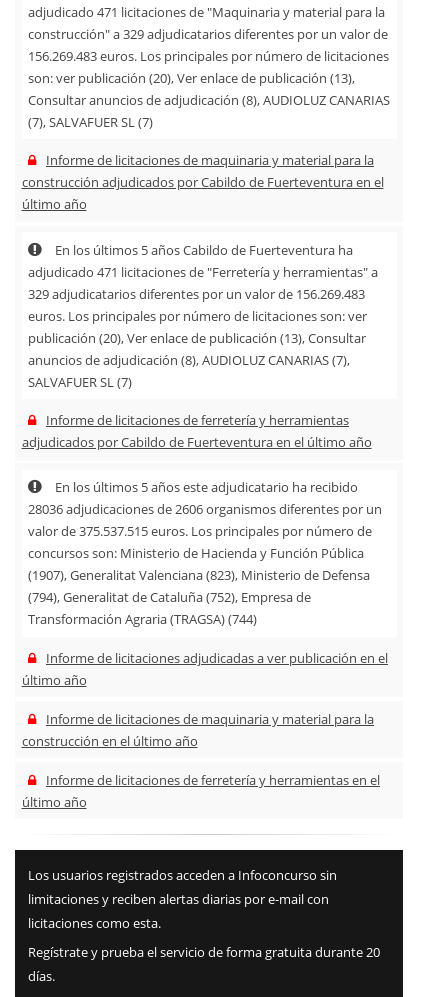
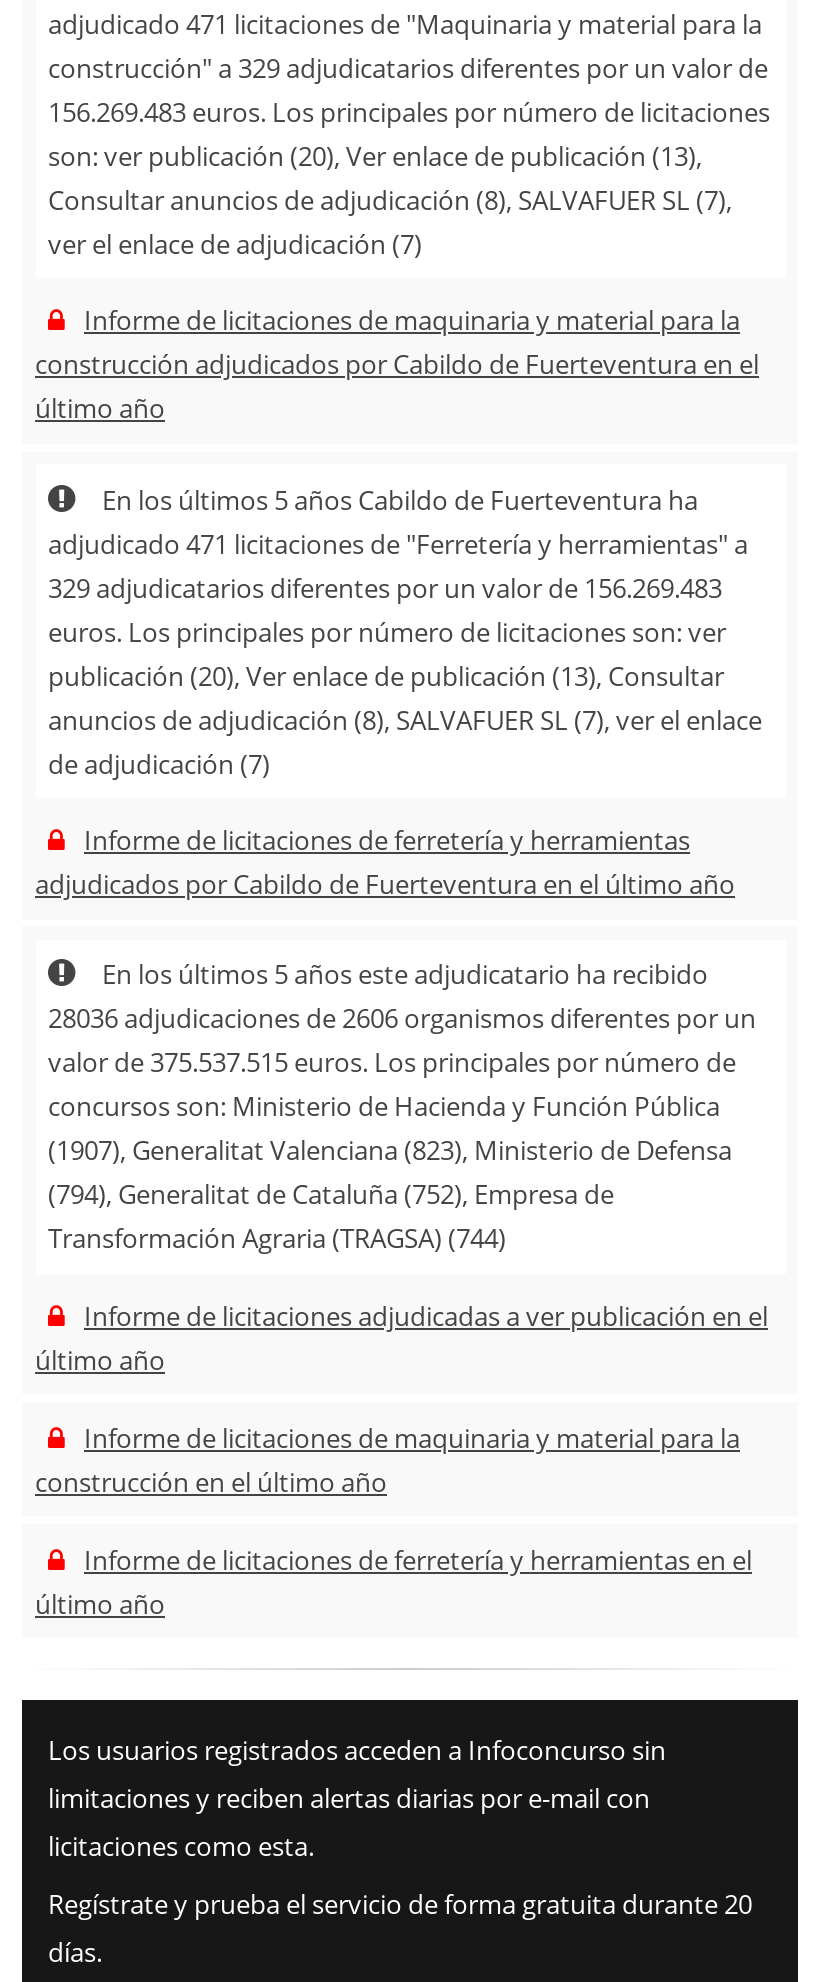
[28,91,390,131] Consultar anuncios de adjudicación (8), AUDIOLUZ CANARIAS | (7), SALVAFUER SL (7) -> [48,181,732,261] Consultar anuncios de adjudicación (8), SALVAFUER SL (7), | ver el enlace de adjudicación (7)
[28,350,350,390] anuncios de adjudicación (8), AUDIOLUZ CANARIAS (7), | SALVAFUER SL (7) -> [48,701,762,781] anuncios de adjudicación (8), SALVAFUER SL (7), ver el enlace | de adjudicación (7)

